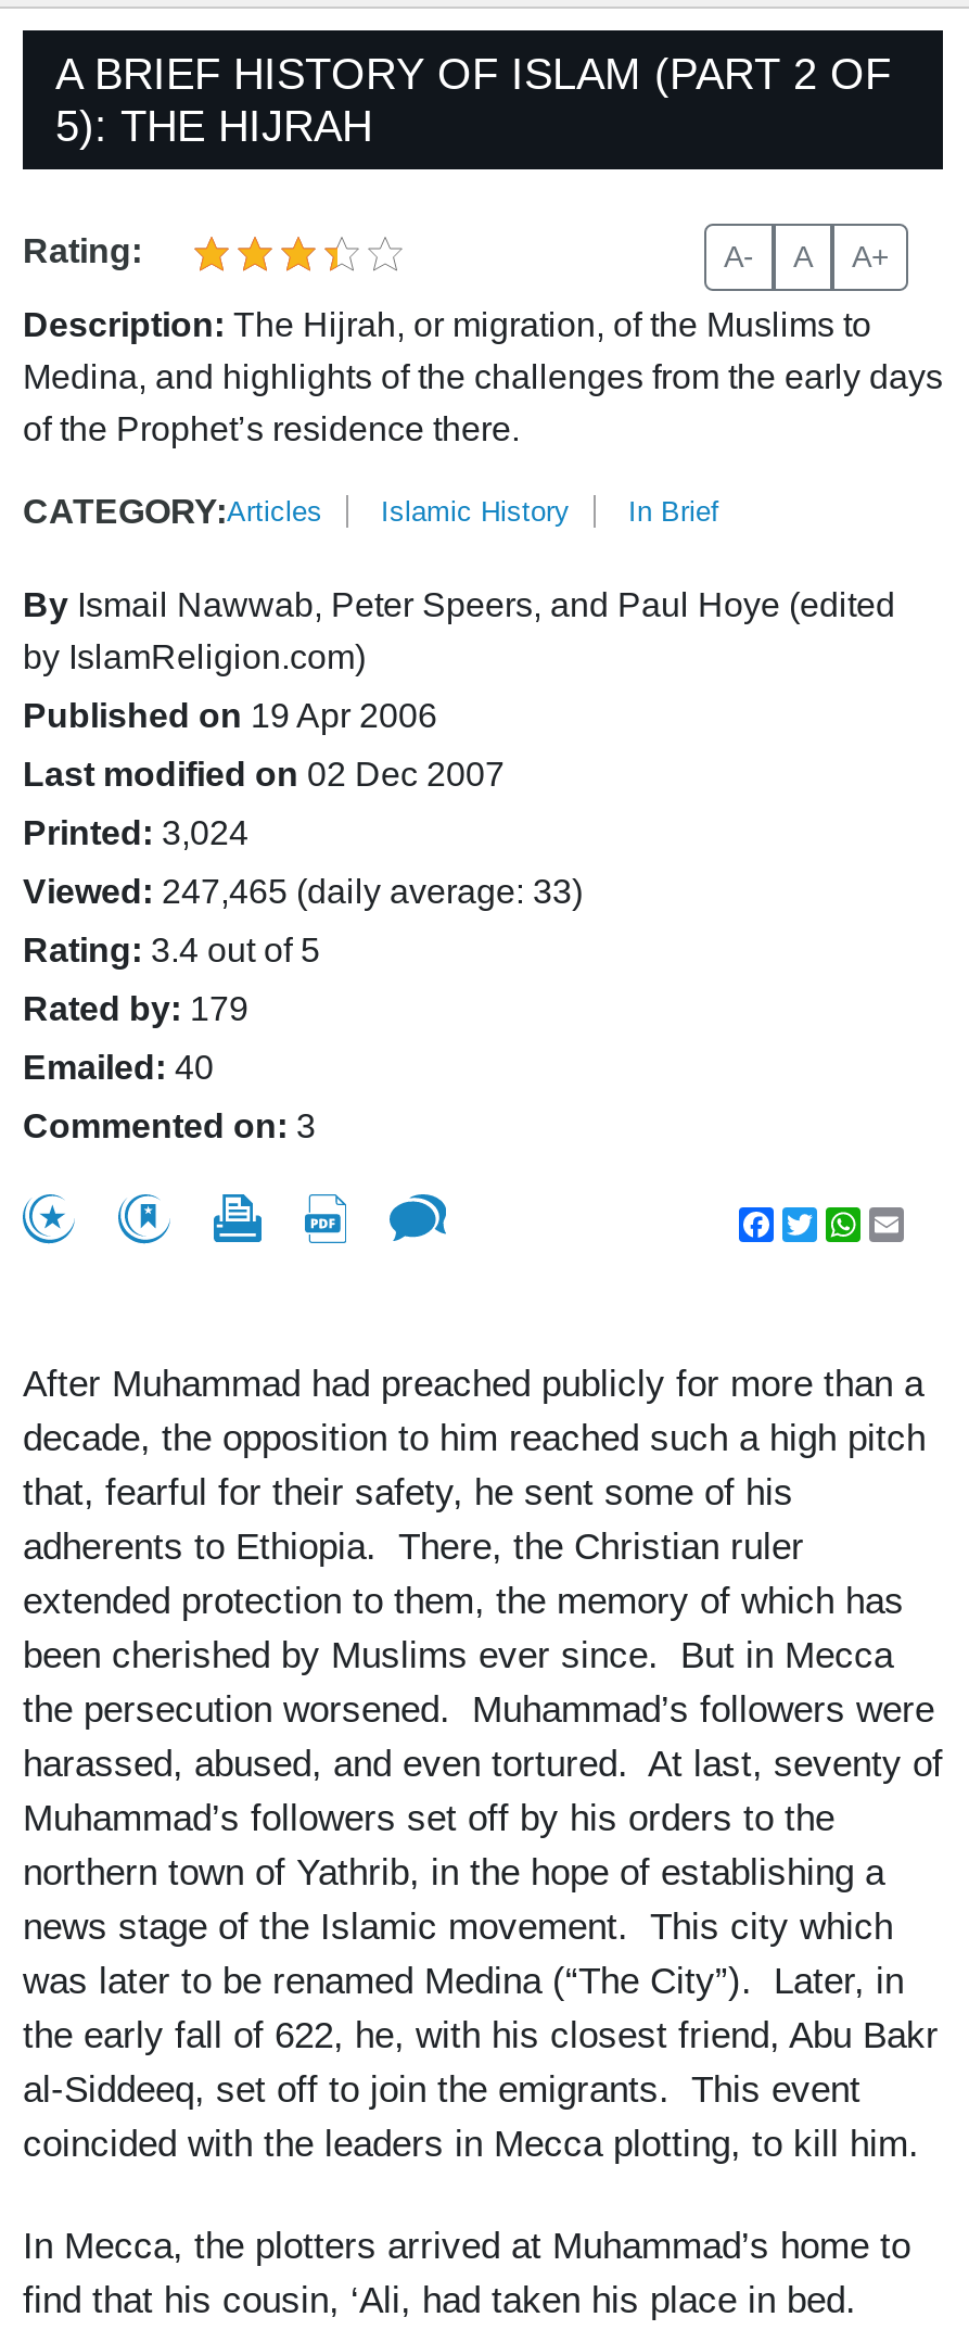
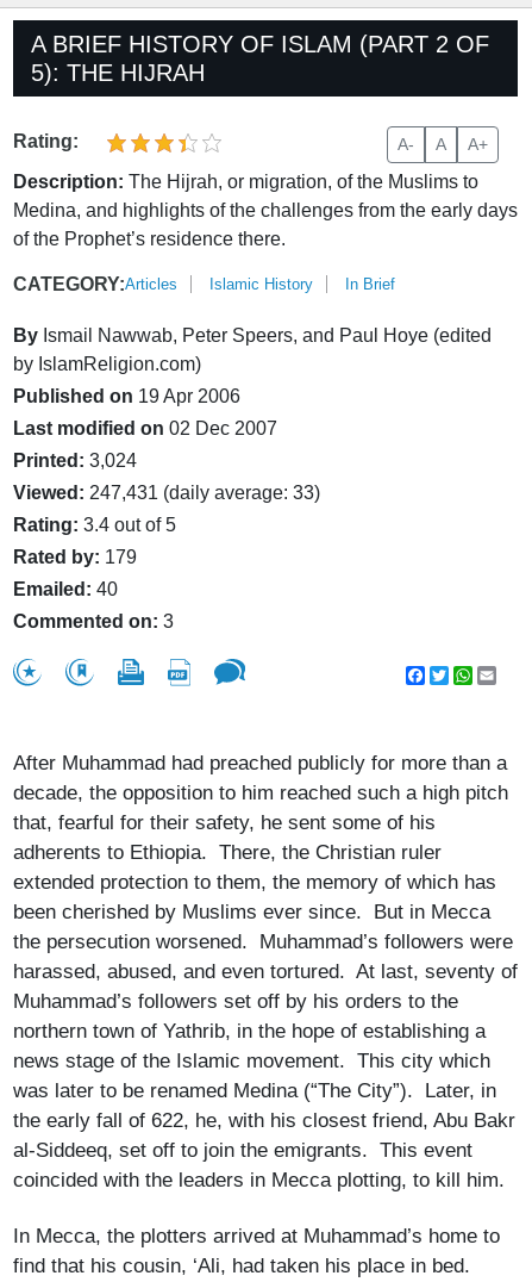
[23,873,583,910] Viewed: 247,465 (daily average: 33) -> [13,483,320,503] Viewed: 247,431 (daily average: 33)

